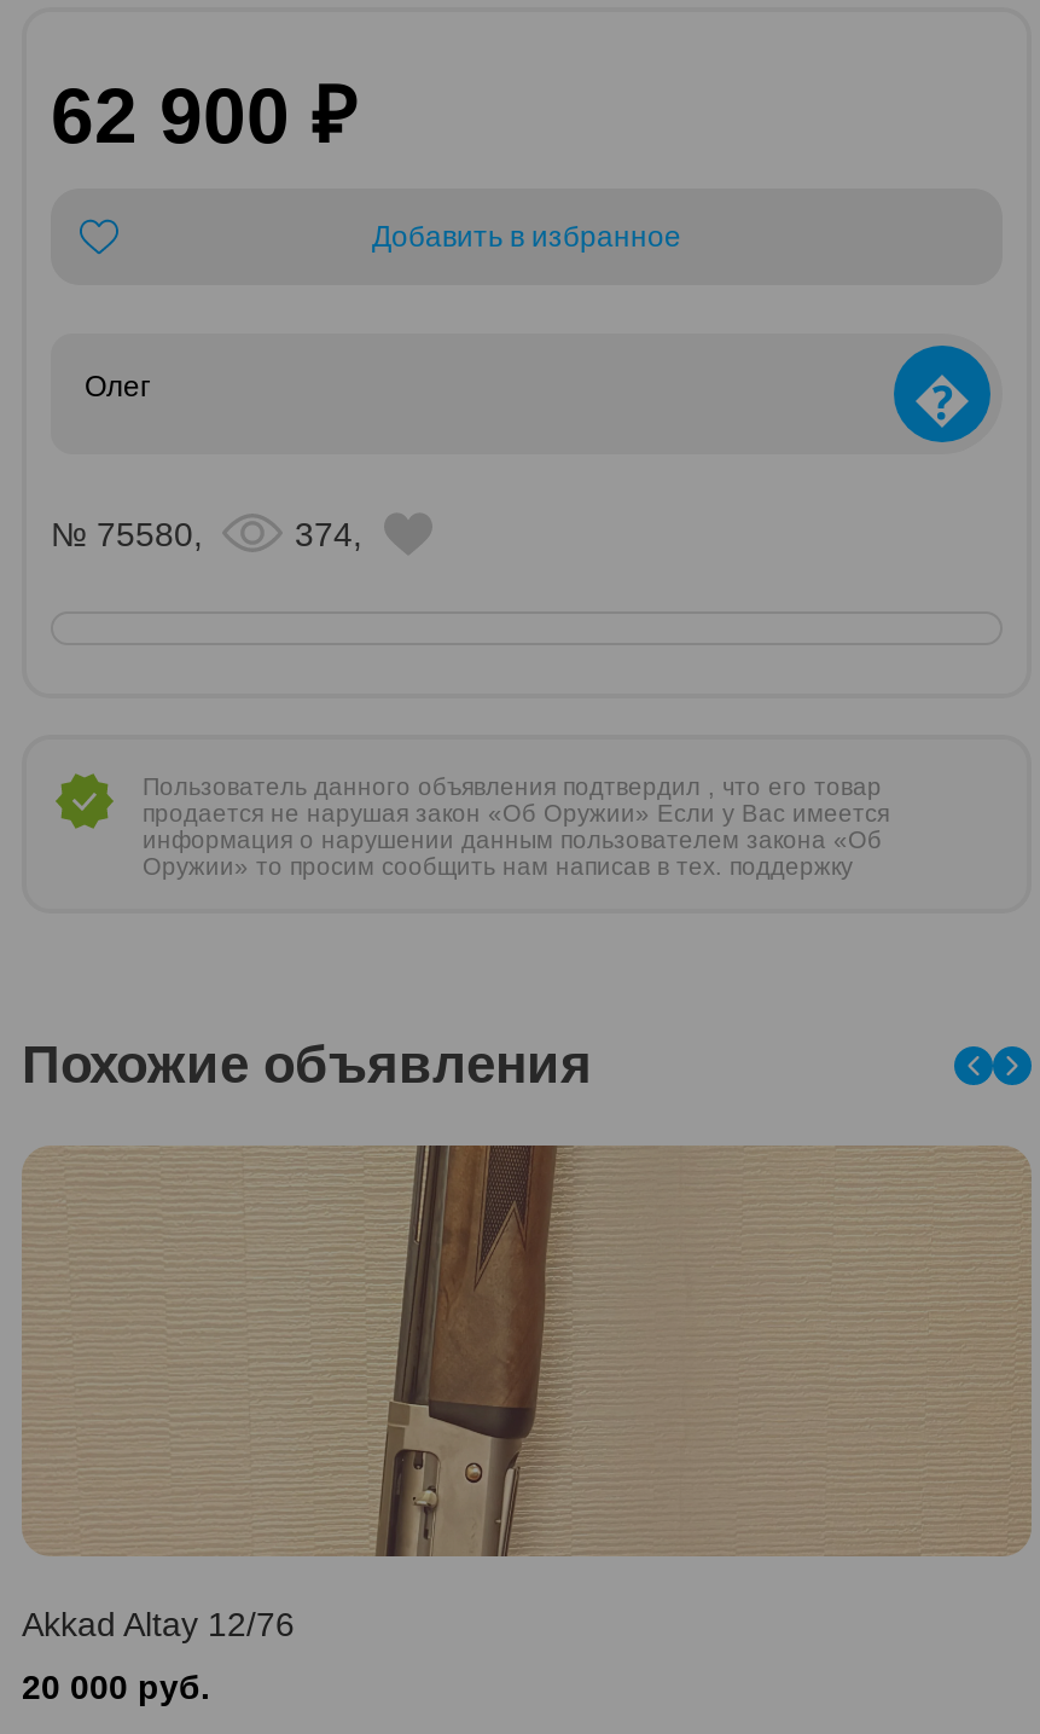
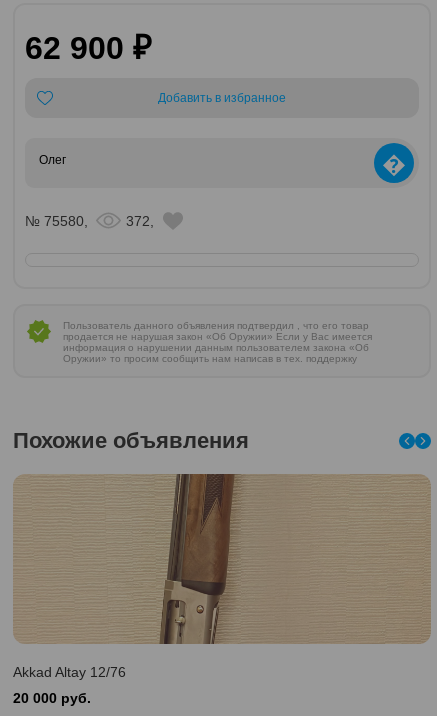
[295,514,362,552] 374, -> [126,212,154,228] 372,

